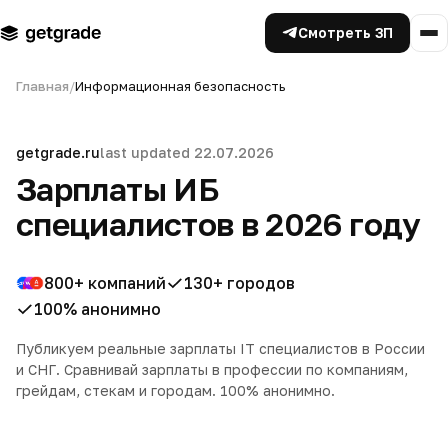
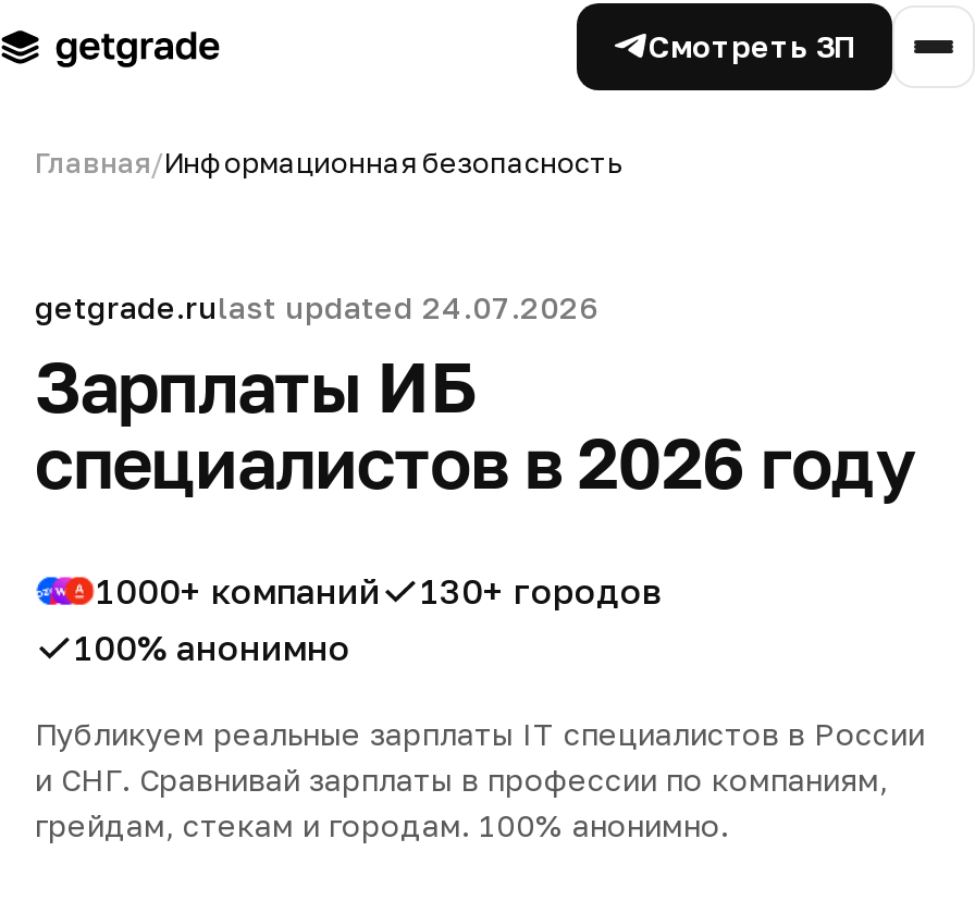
[16,144,274,161] getgrade.rulast updated 22.07.2026 -> [35,288,598,325] getgrade.rulast updated 24.07.2026
[44,273,295,293] 800+ компаний 130+ городов -> [96,569,662,613] 1000+ компаний 130+ городов

